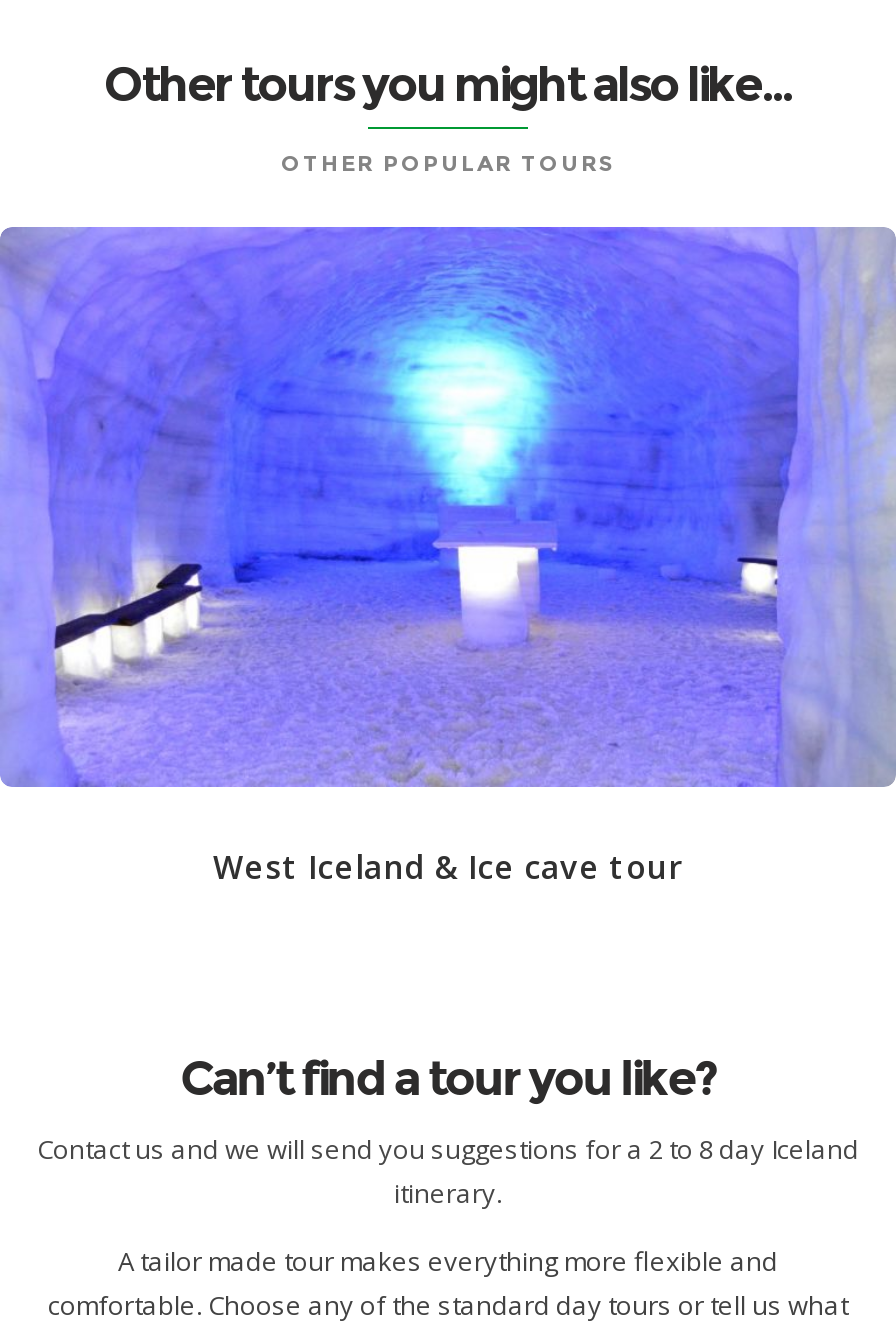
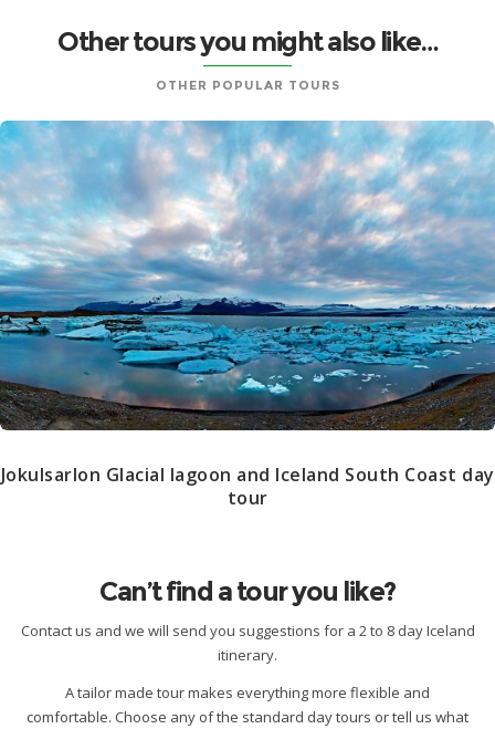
[6,225,890,889] [image] | West Iceland & Ice cave tour -> [1,121,494,510] [image] | Jokulsarlon Glacial lagoon and Iceland South Coast day | tour

